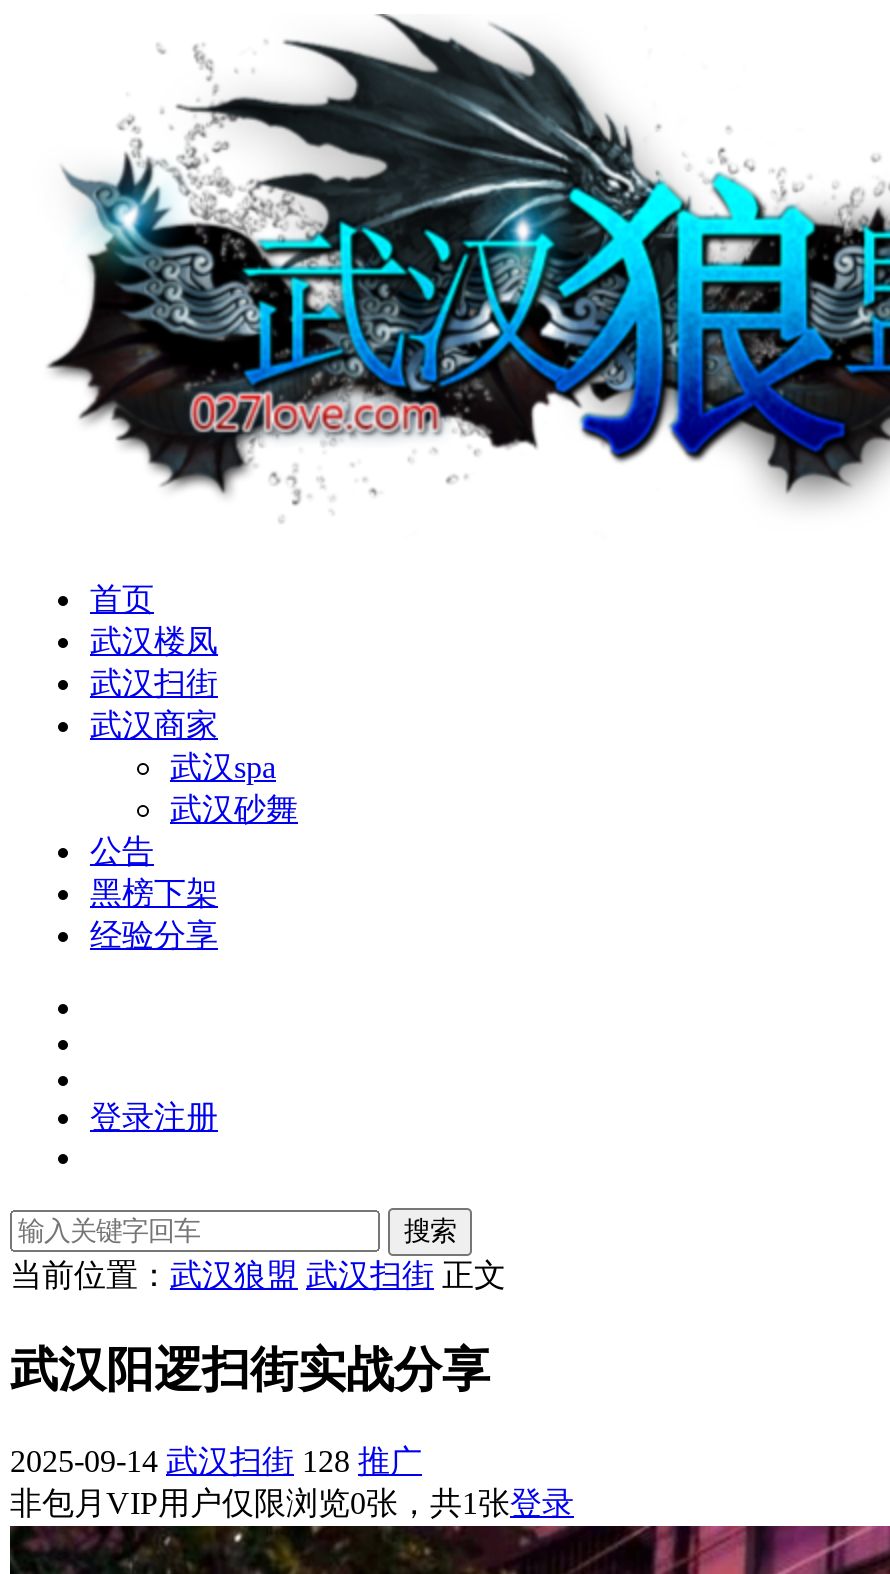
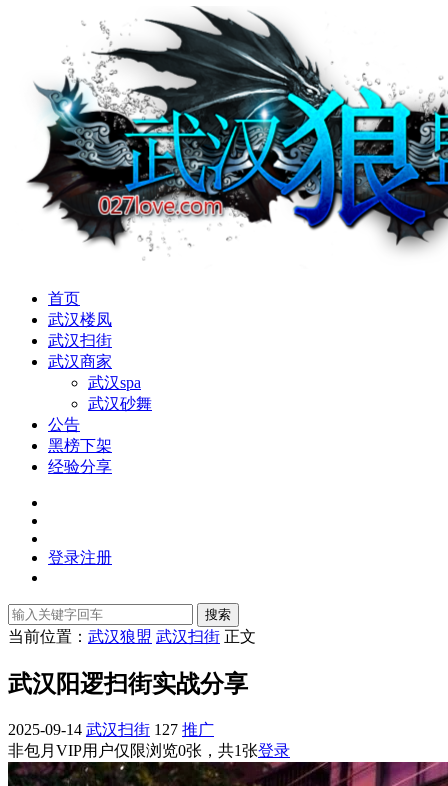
[10,1444,422,1478] 2025-09-14 武汉扫街 128 推广 -> [8,721,214,738] 2025-09-14 武汉扫街 127 推广

